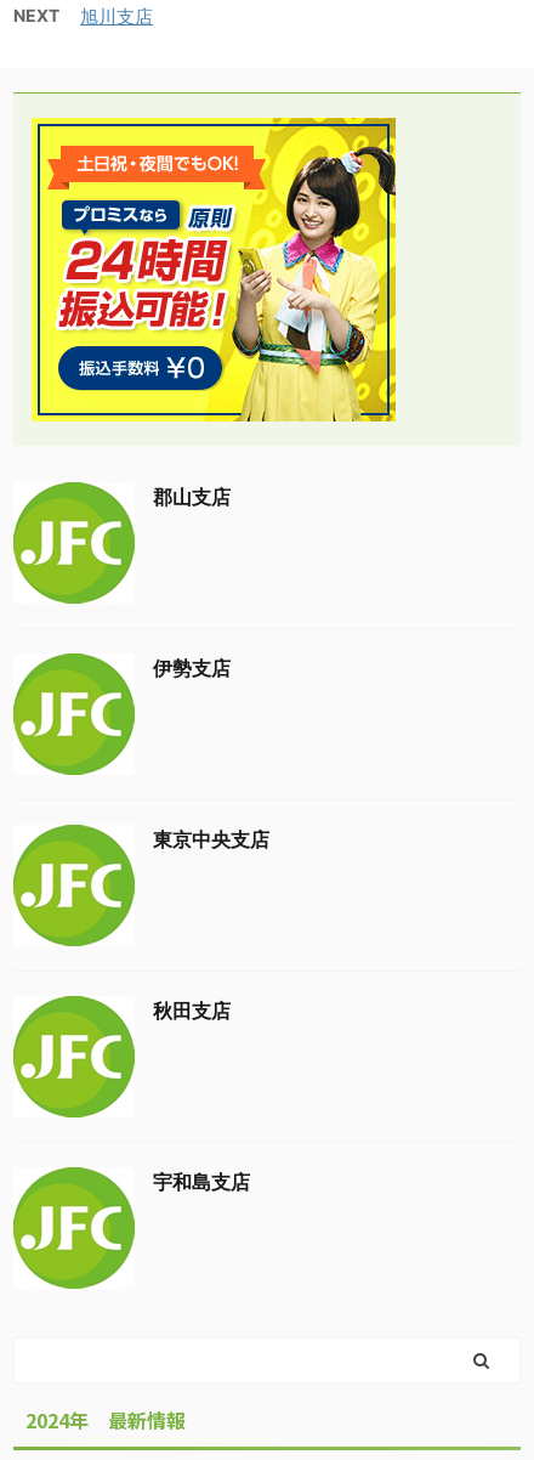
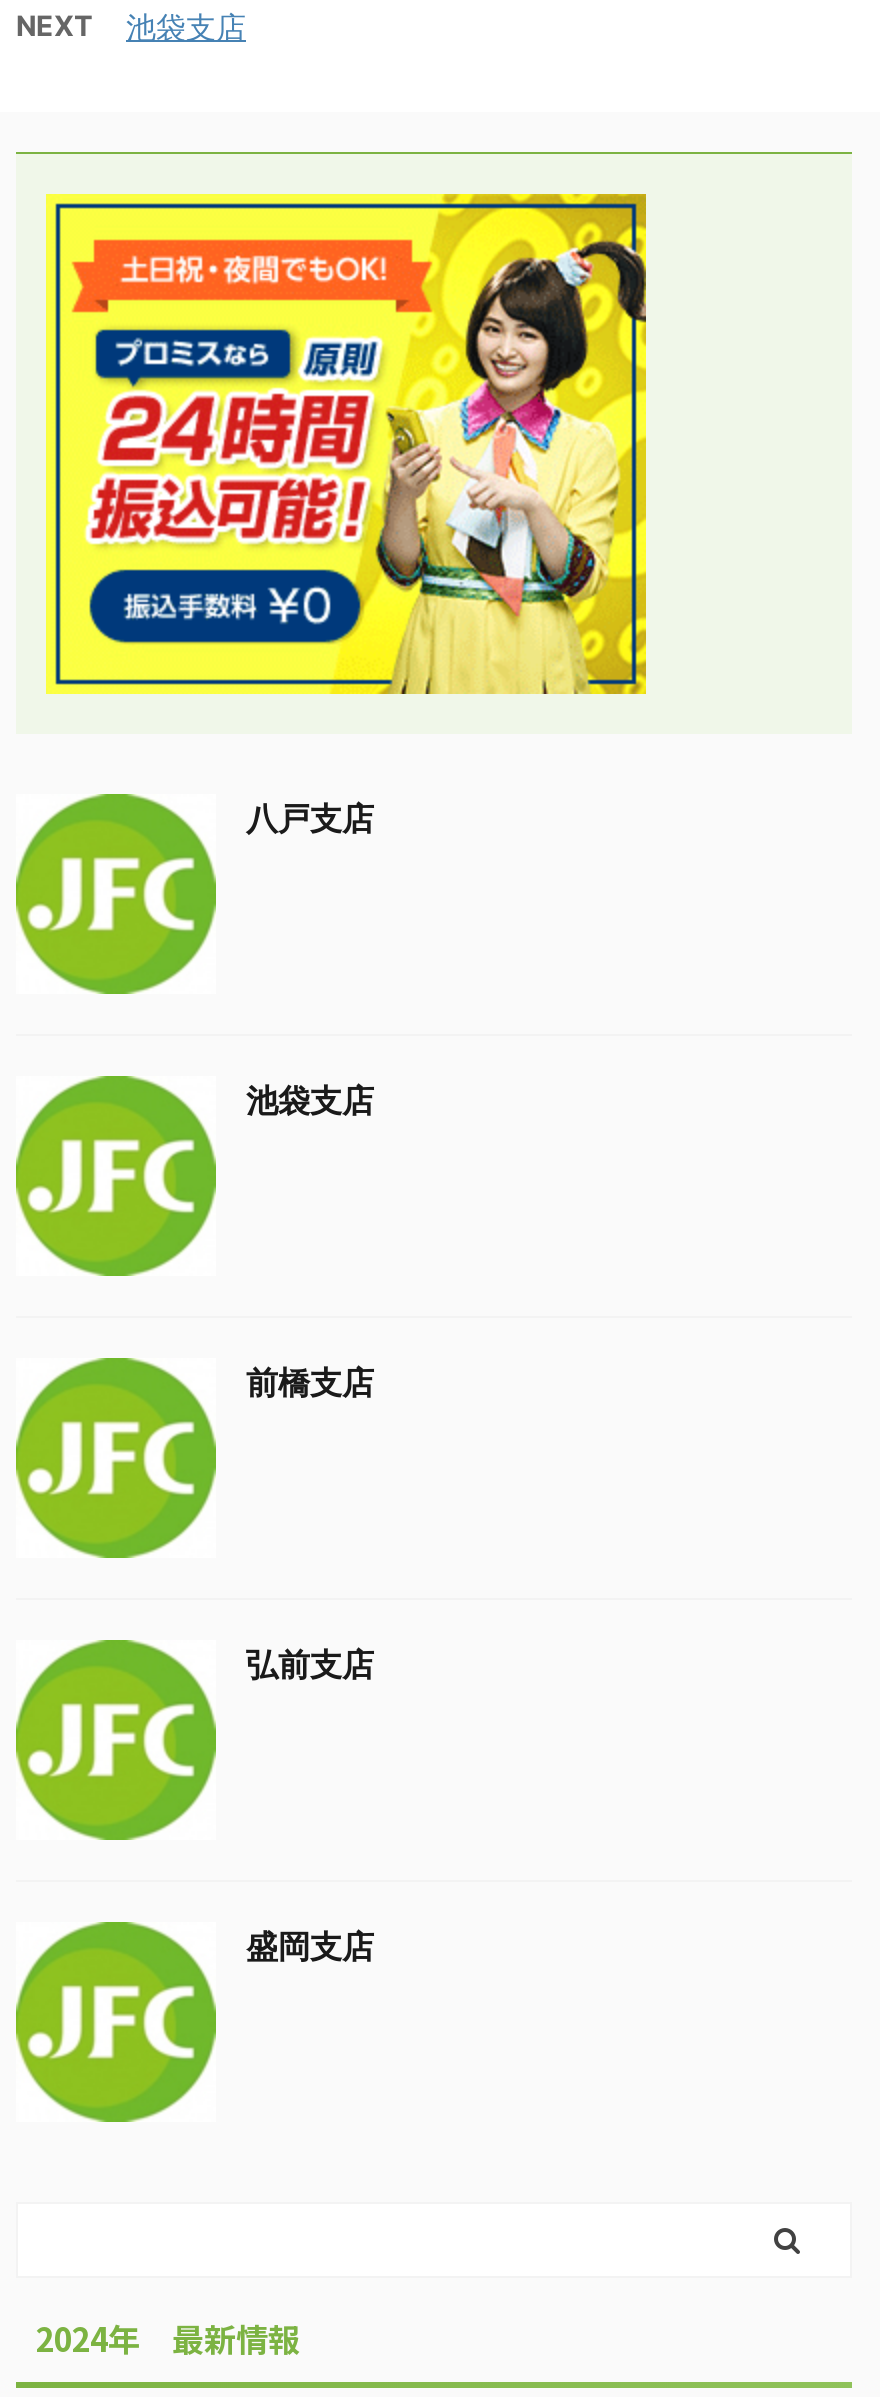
[80,5,153,28] 旭川支店 -> [126,8,246,46] 池袋支店
[153,485,231,509] 郡山支店 -> [246,798,374,838] 八戸支店
[153,656,231,680] 伊勢支店 -> [246,1080,374,1120] 池袋支店
[153,827,269,851] 東京中央支店 -> [246,1362,374,1402] 前橋支店
[153,998,231,1023] 秋田支店 -> [246,1644,374,1684] 弘前支店
[153,1170,250,1194] 宇和島支店 -> [246,1926,374,1966] 盛岡支店

